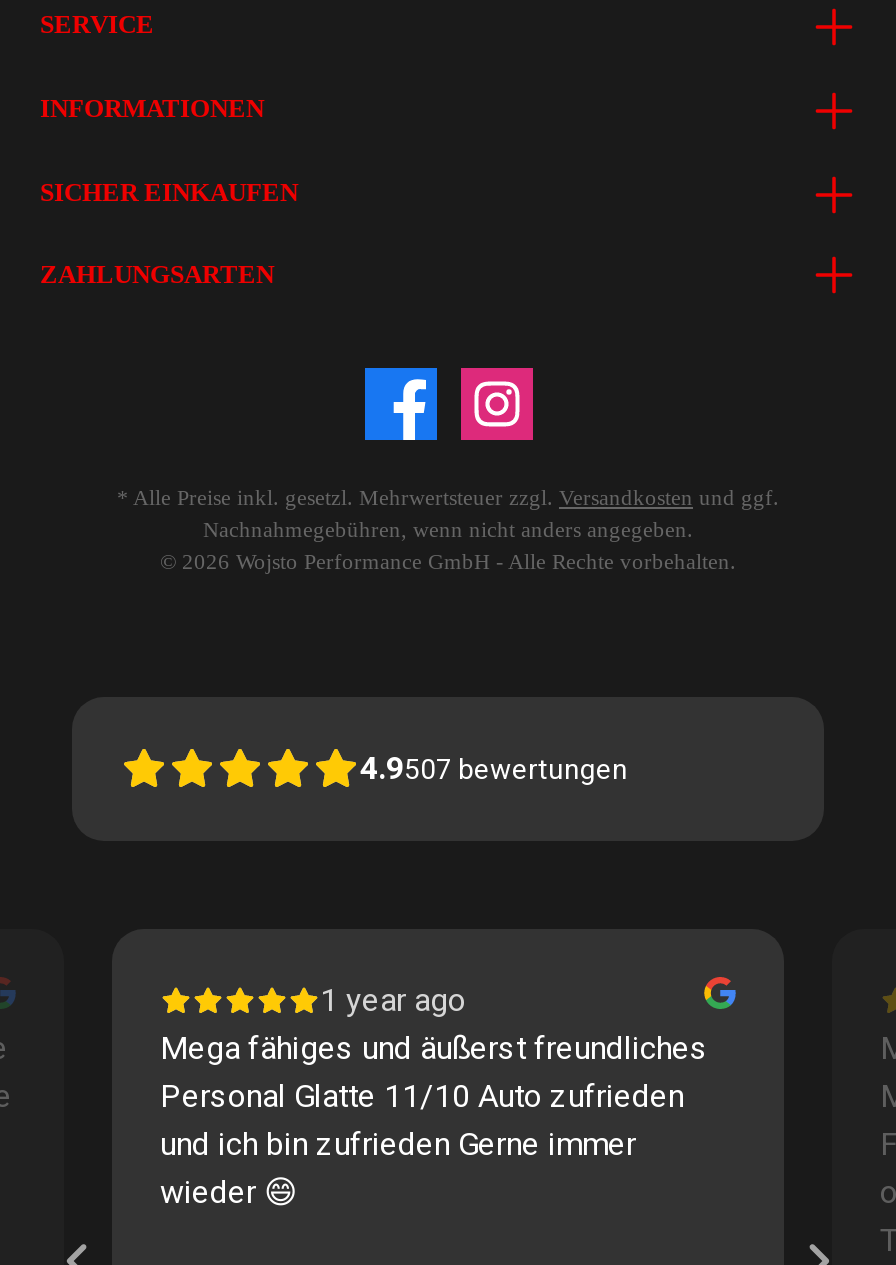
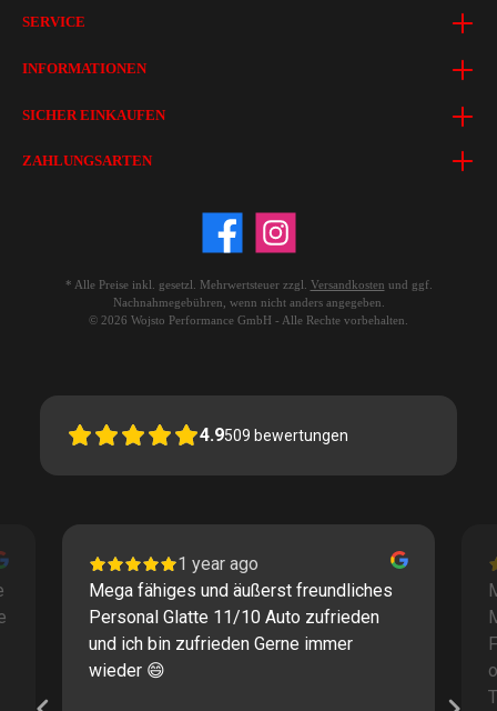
[360,750,628,788] 4.9507 bewertungen -> [200,425,348,446] 4.9509 bewertungen

